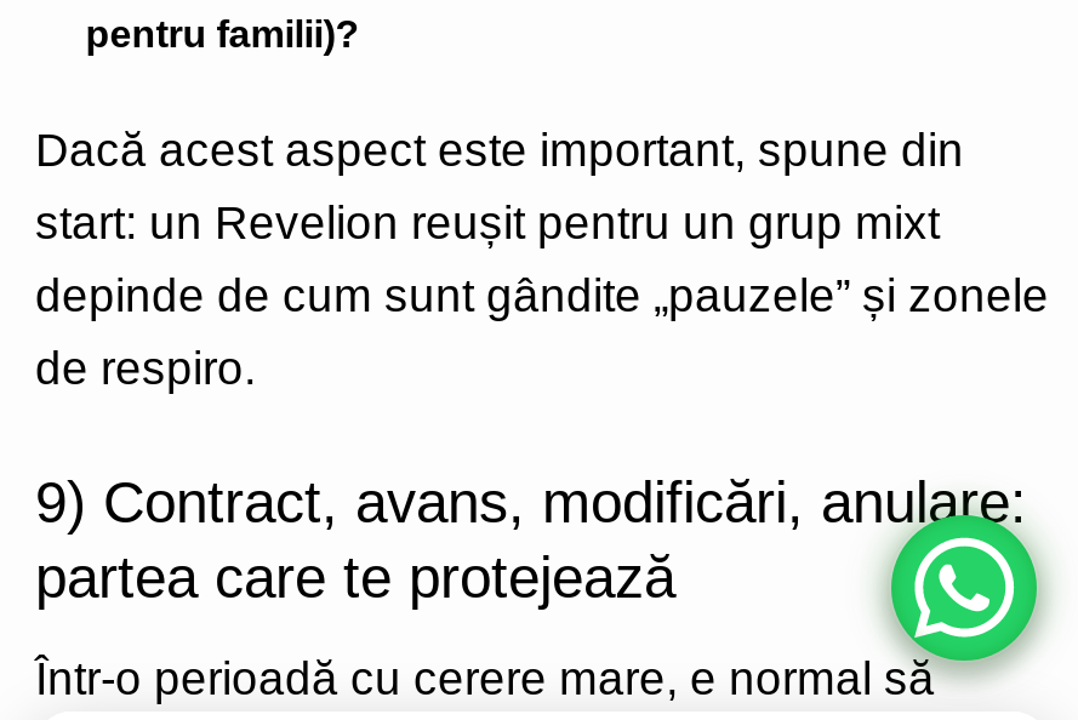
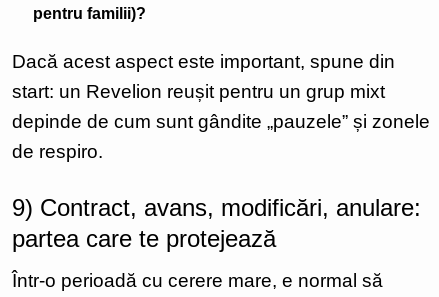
[874,541,1054,686] [image] -> none

